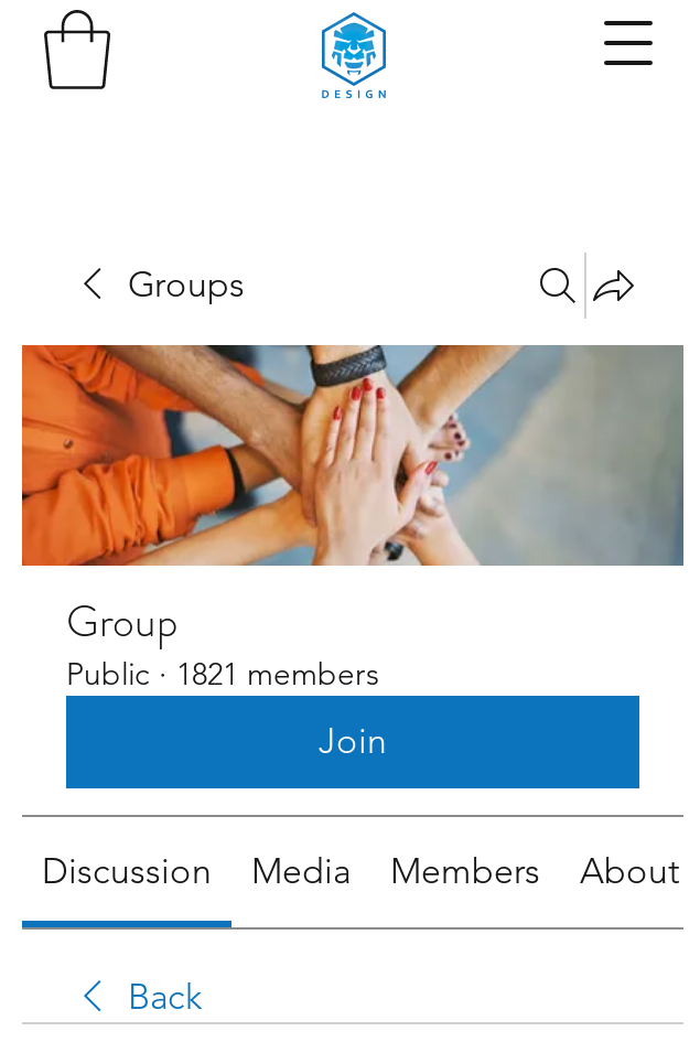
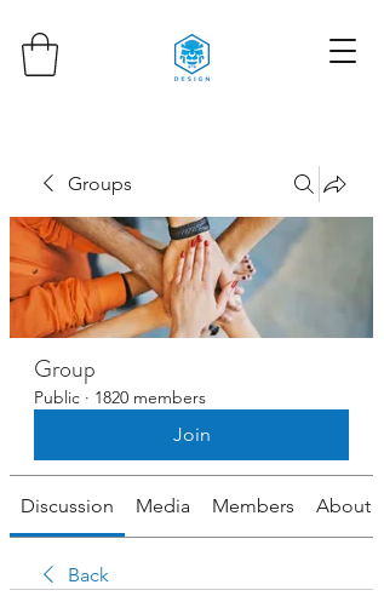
[66,653,379,693] Public · 1821 members -> [34,386,206,408] Public · 1820 members

